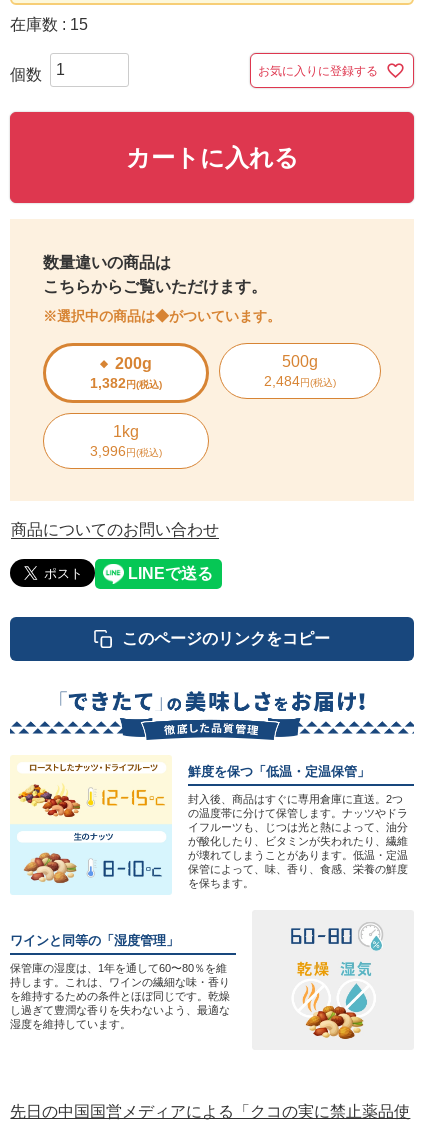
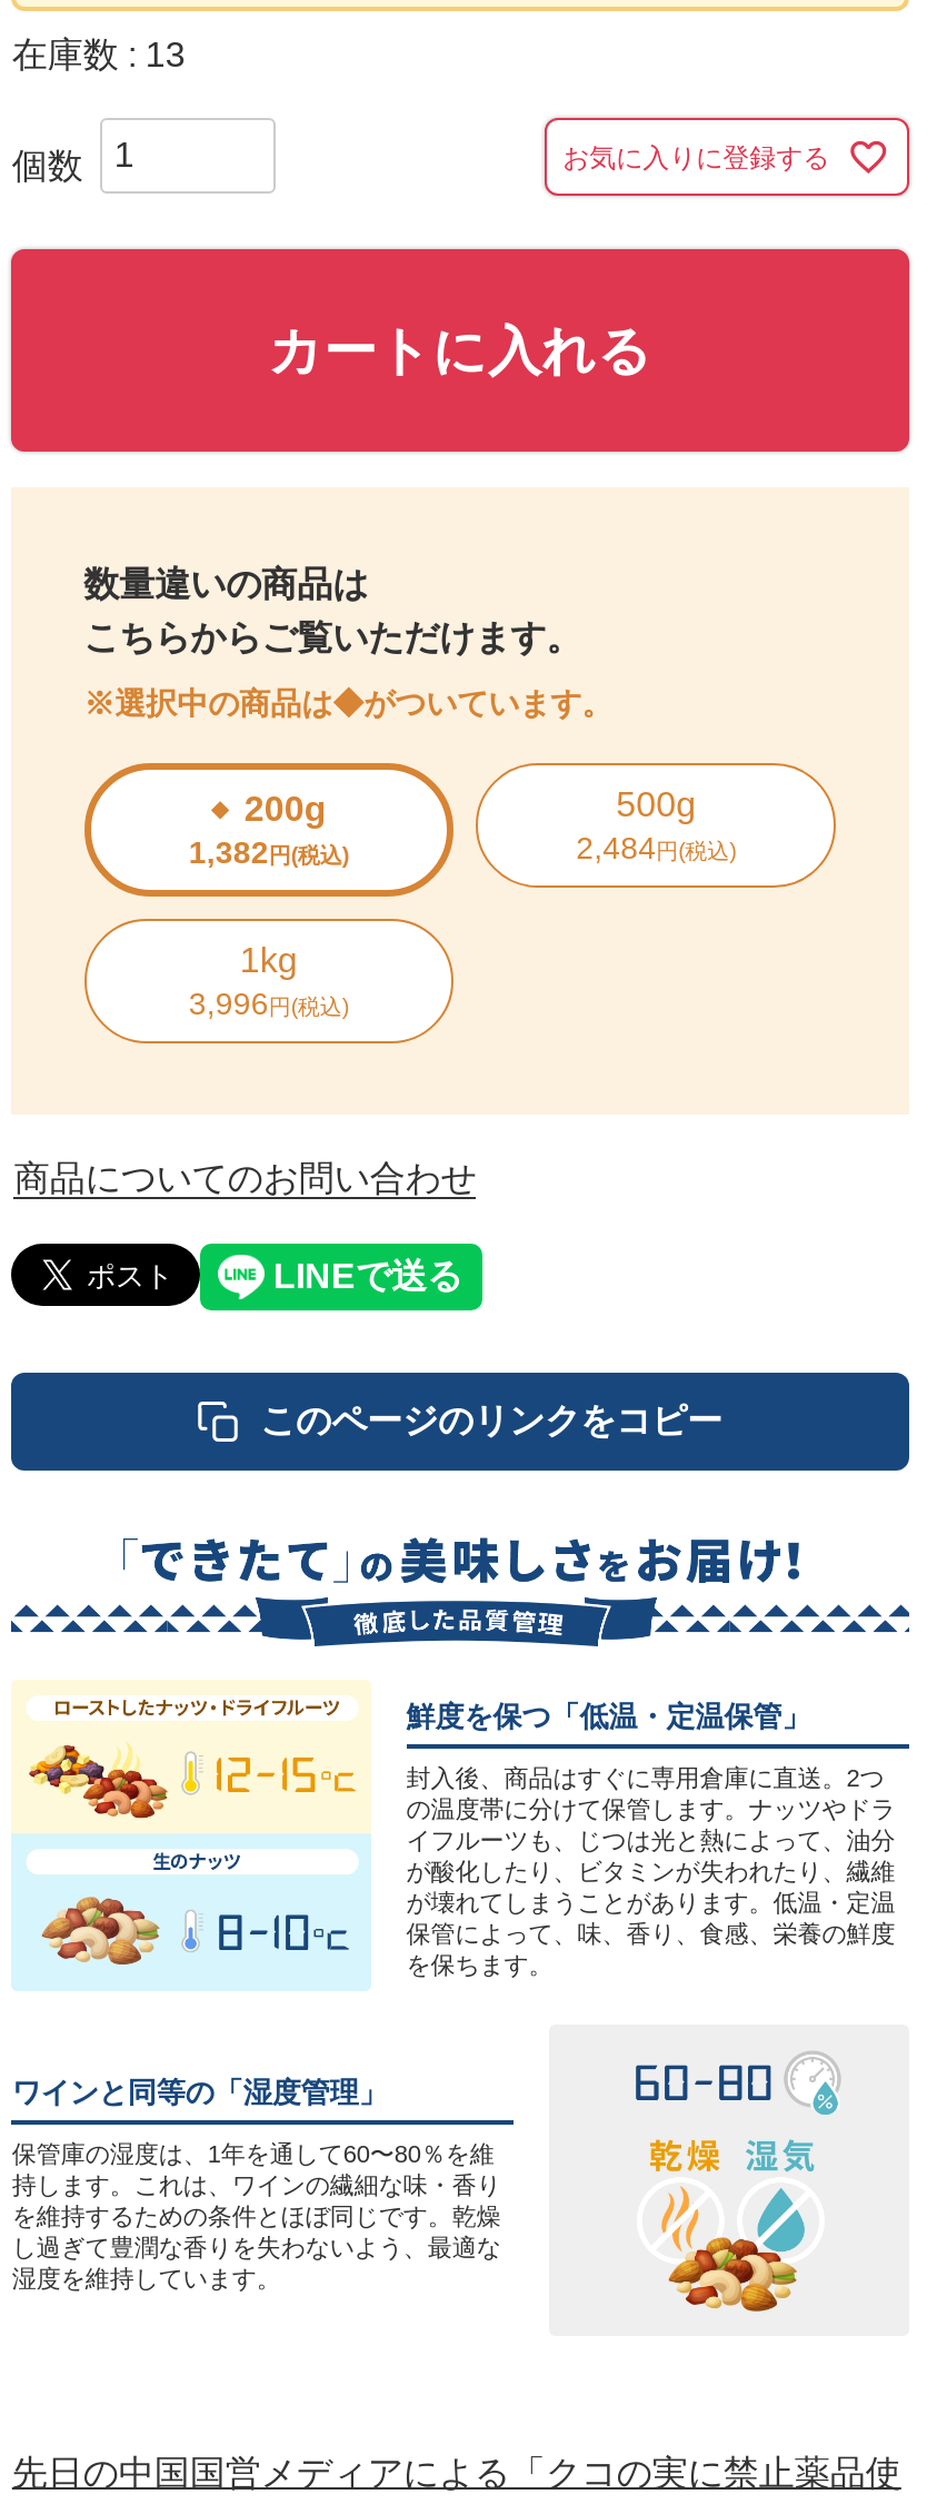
[10,16,88,33] 在庫数 15 -> [12,36,185,73] 在庫数 13

